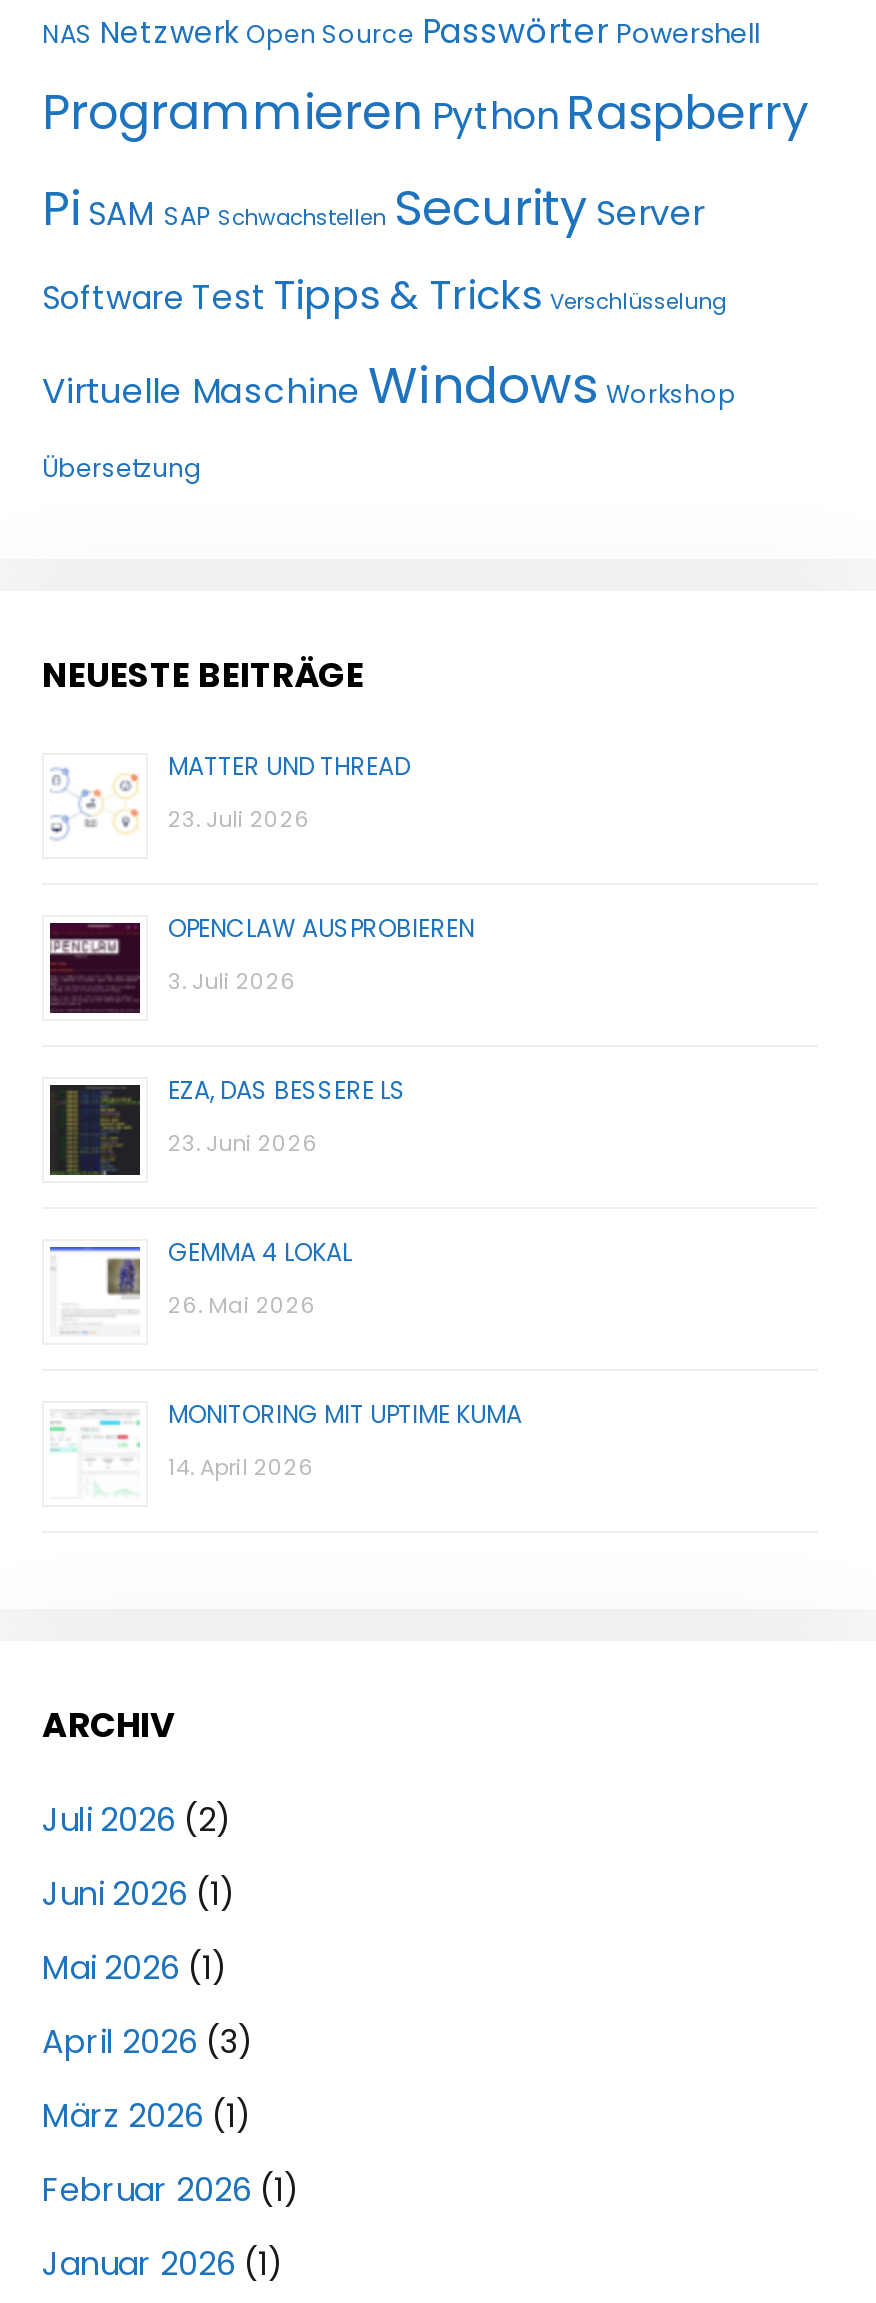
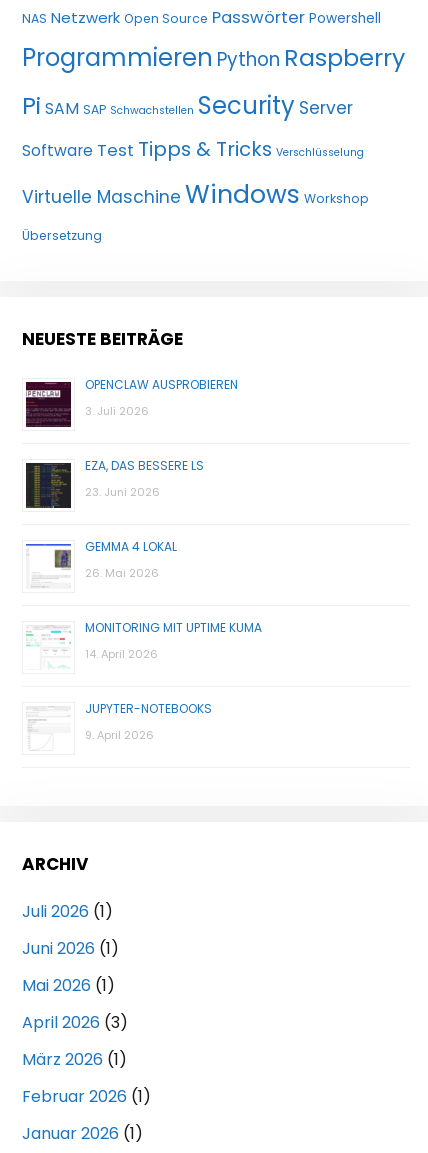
[50,749,410,835] [image] | MATTER UND THREAD | 23. Juli 2026 -> none
moved [46,911,522,1483] -> [24,376,262,662]: [image] | OPENCLAW AUSPROBIEREN | 3. Juli 2026 | ... | MONITORING MIT UPTIME KUMA | 14. April 2026
none -> [85,700,212,743] JUPYTER-NOTEBOOKS | 9. April 2026
[42,1797,232,1843] Juli 2026 (2) -> [22,900,113,923] Juli 2026 (1)

